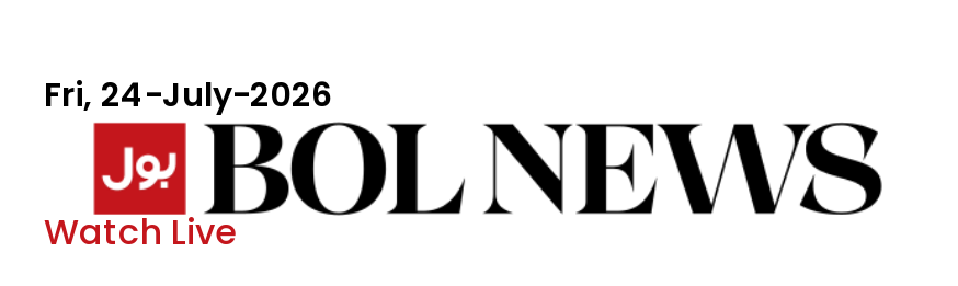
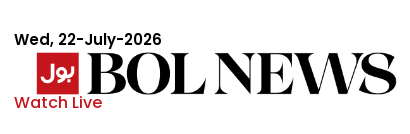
[44,71,333,117] Fri, 24-July-2026 -> [14,29,162,50] Wed, 22-July-2026

